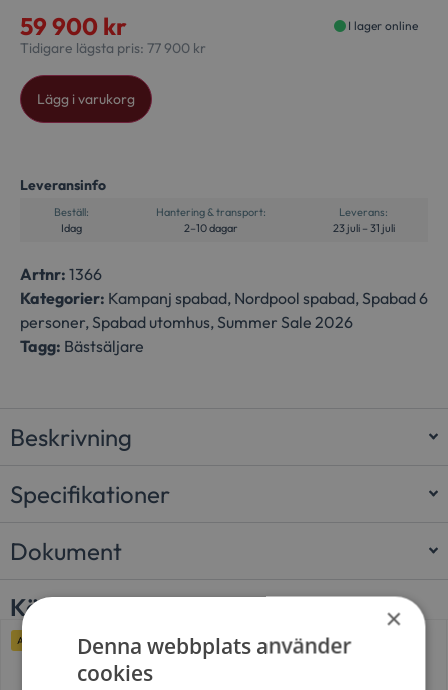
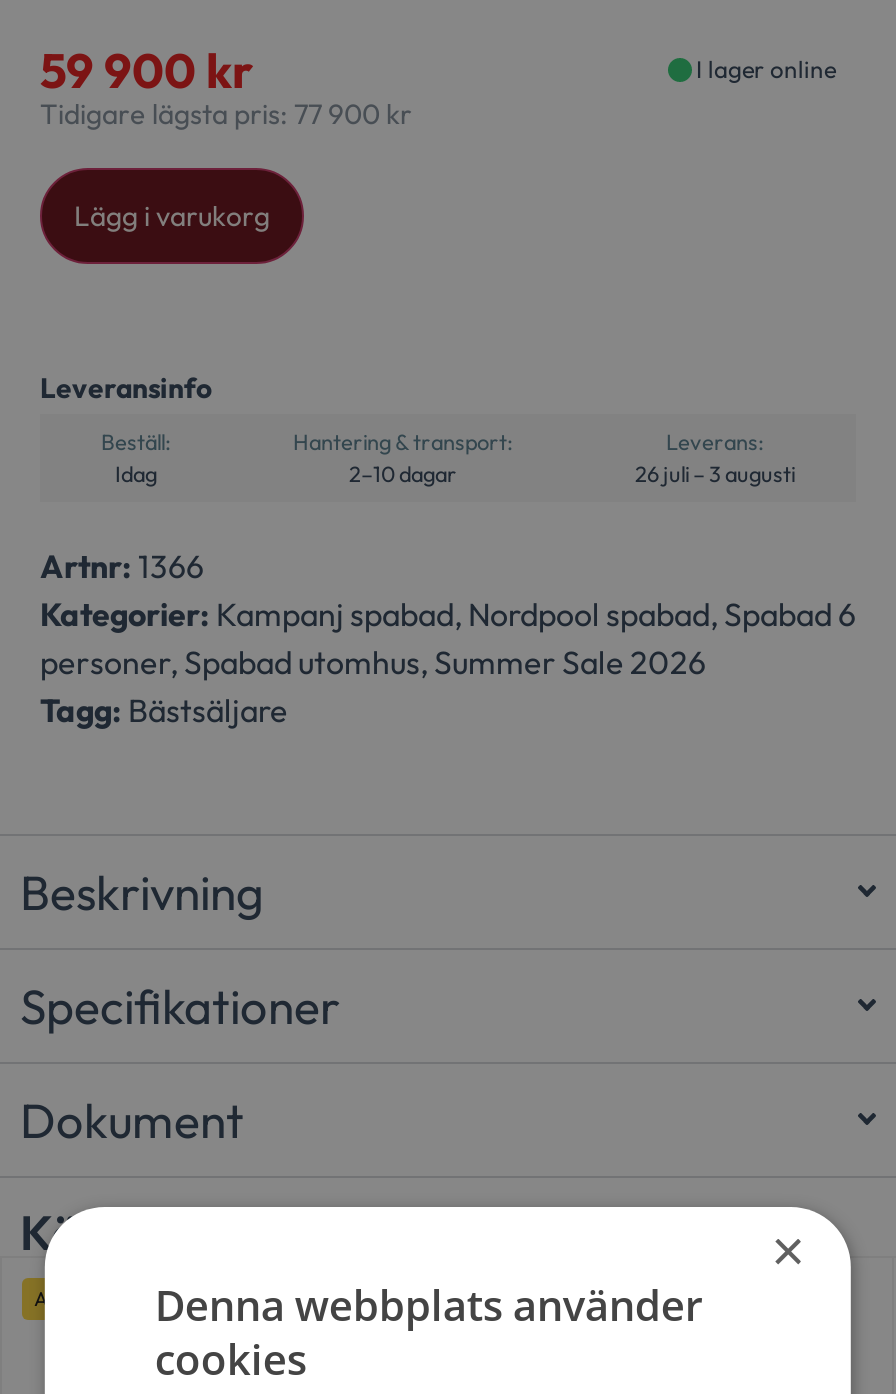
[332,221,394,235] 23 juli – 31 juli -> [635,460,795,488] 26 juli – 3 augusti

